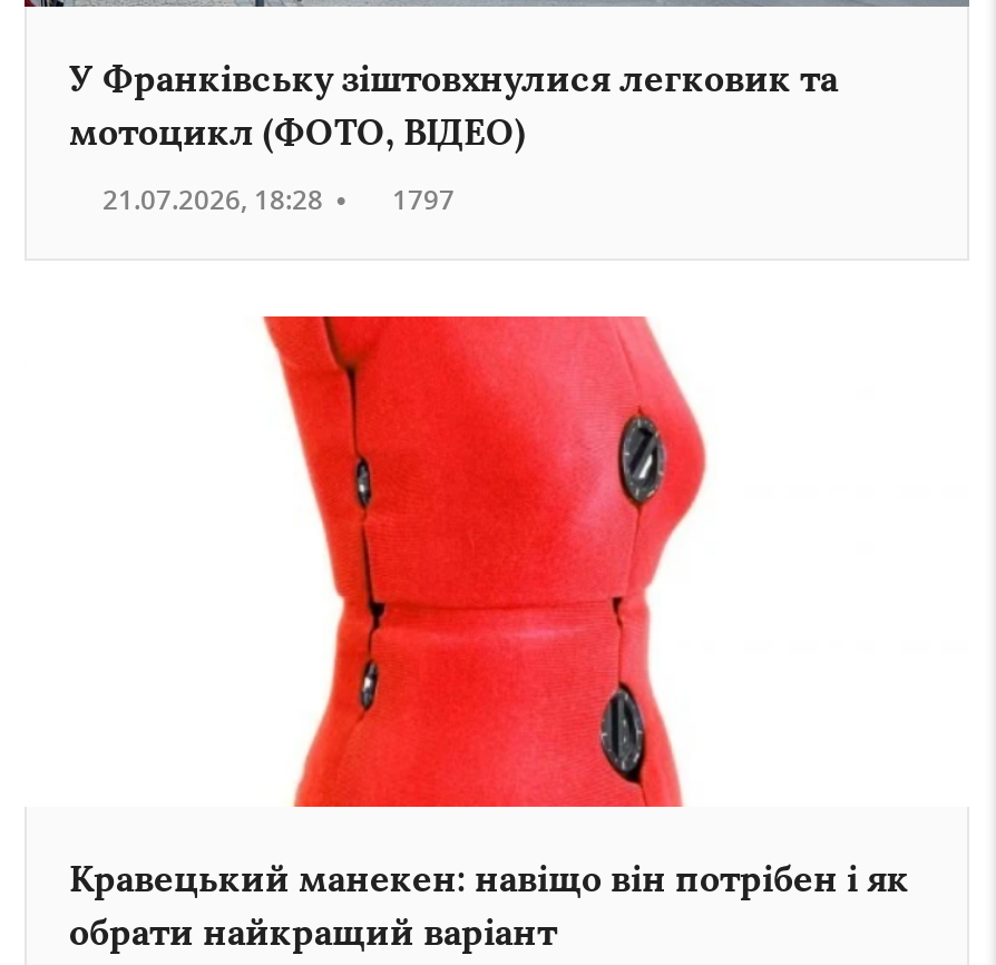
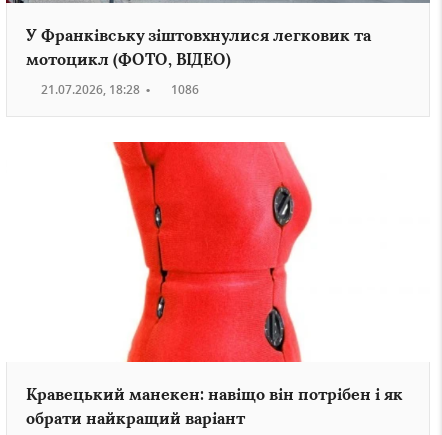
[102,182,455,220] 21.07.2026, 18:28 • 1797 -> [41,81,199,98] 21.07.2026, 18:28 • 1086

